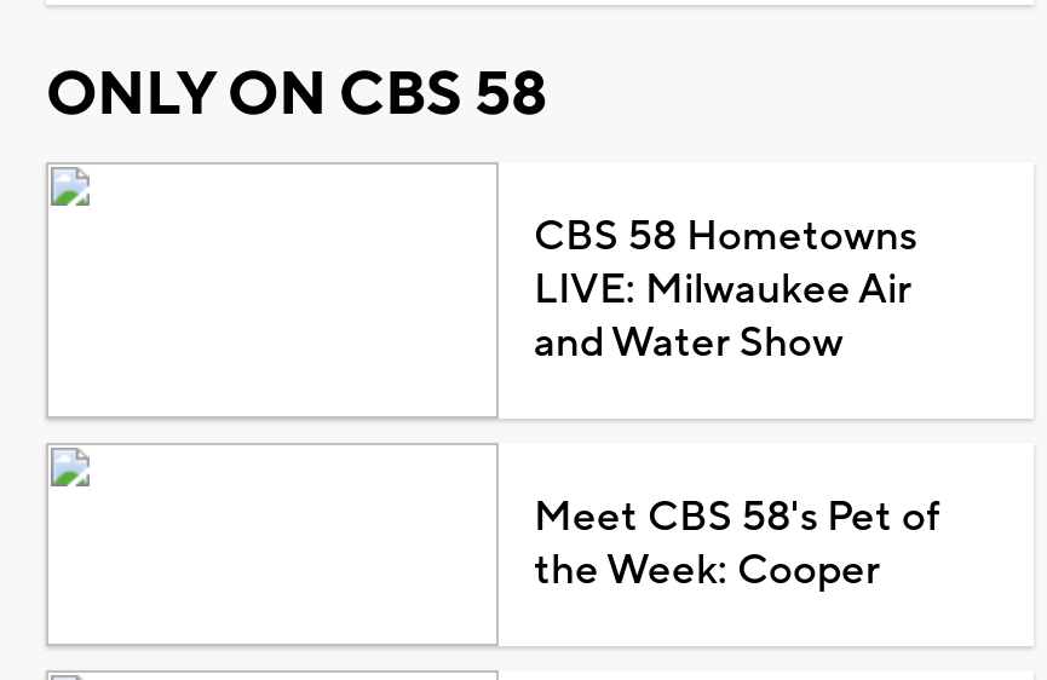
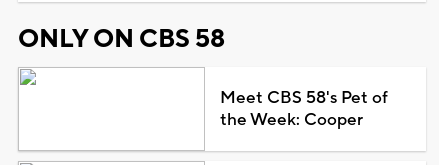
[534,210,916,370] CBS 58 Hometowns | LIVE: Milwaukee Air | and Water Show -> none

